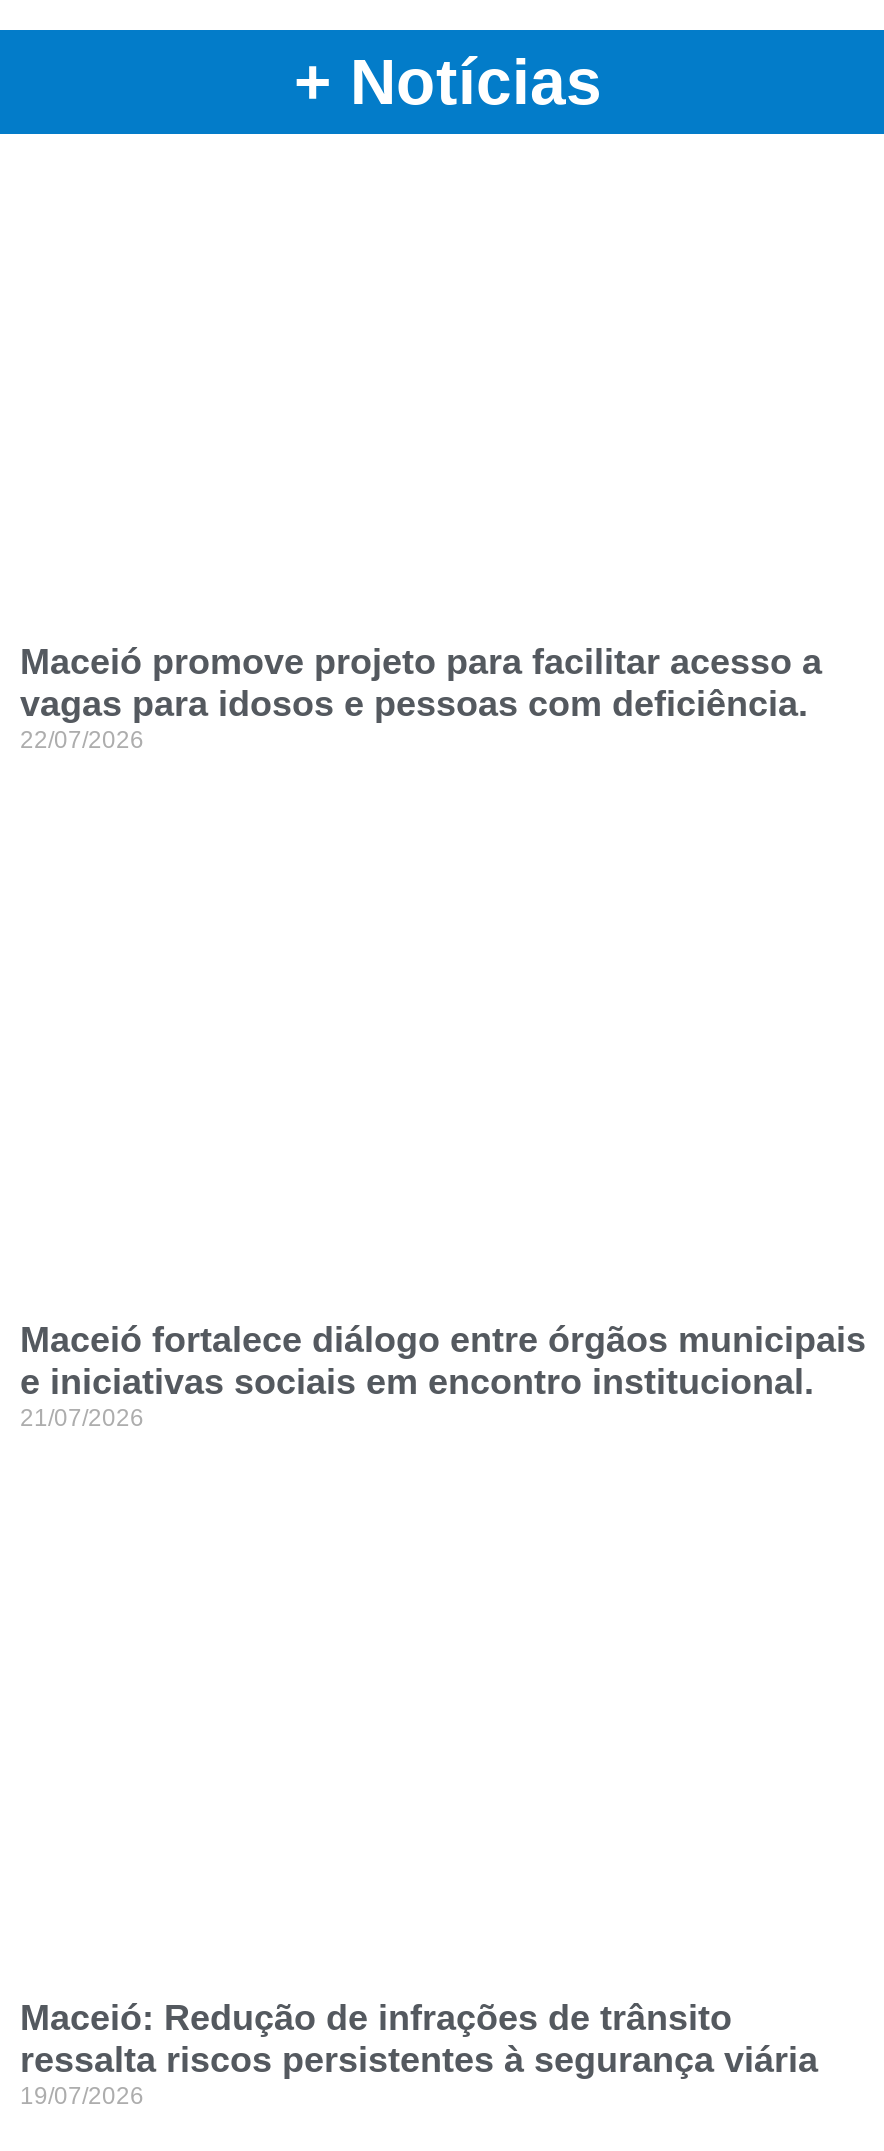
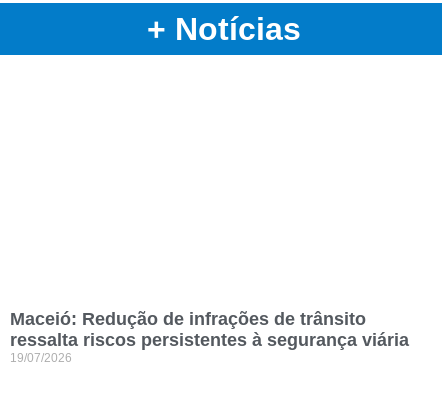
[20,642,822,754] Maceió promove projeto para facilitar acesso a | vagas para idosos e pessoas com deficiência. | 22/07/2026 -> none
[20,1320,866,1432] Maceió fortalece diálogo entre órgãos municipais | e iniciativas sociais em encontro institucional. | 21/07/2026 -> none

